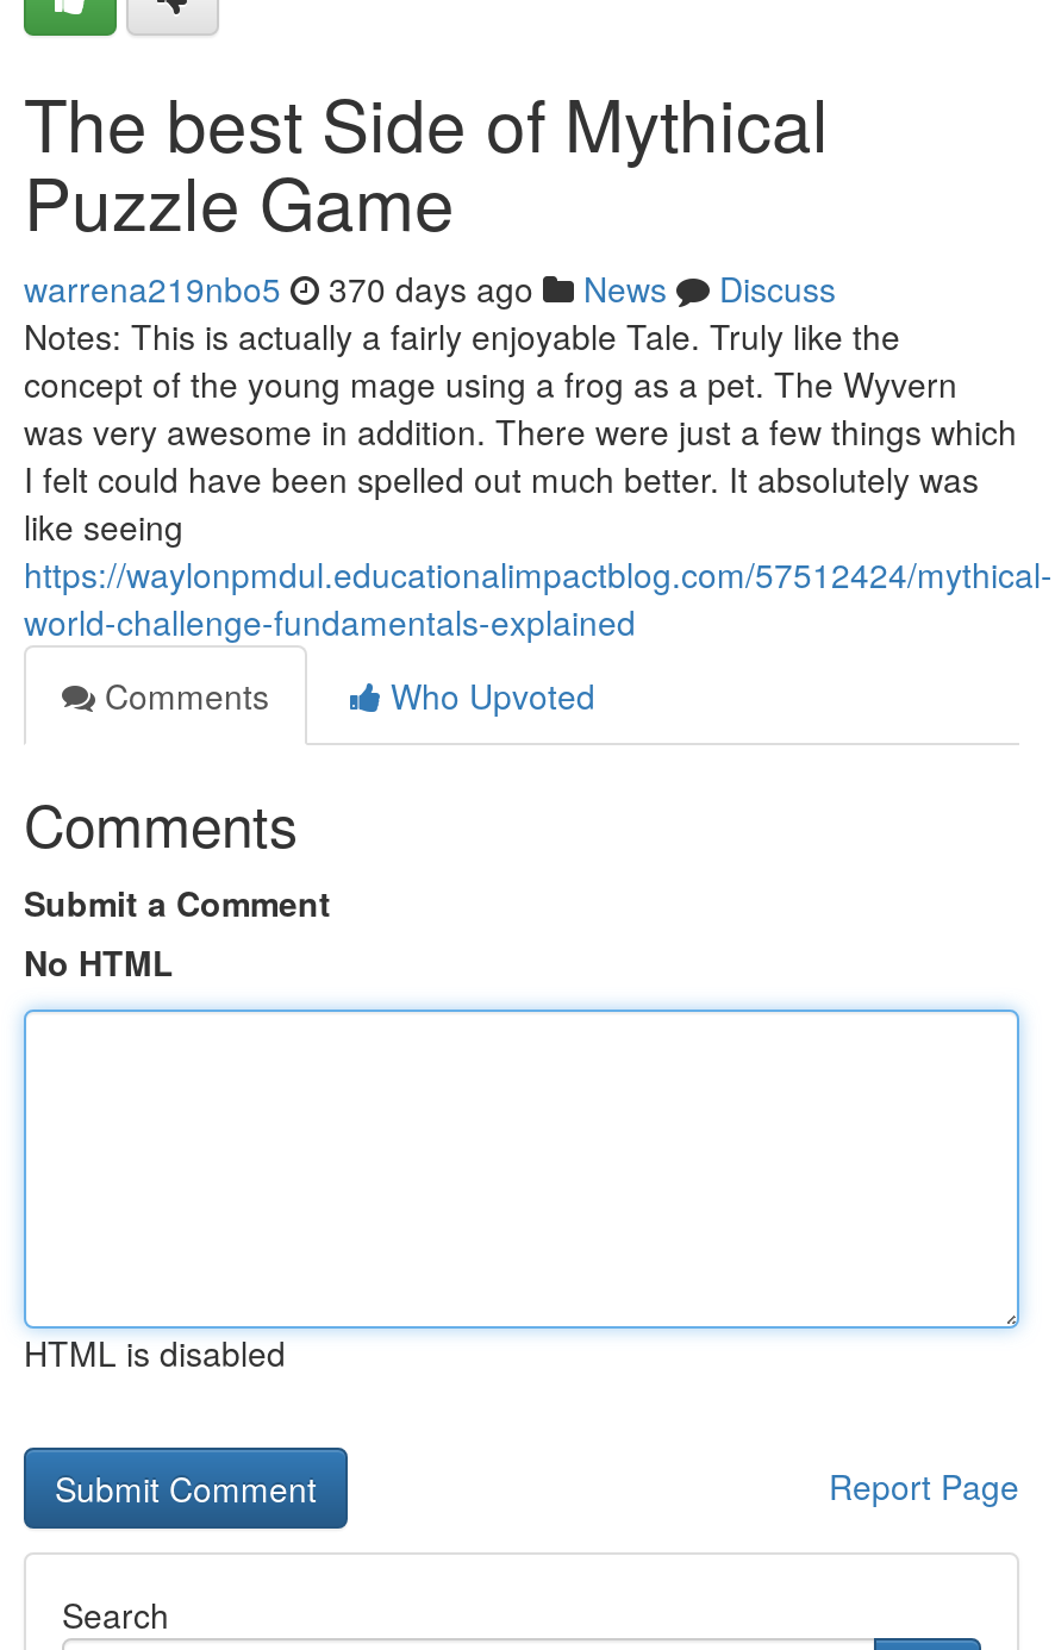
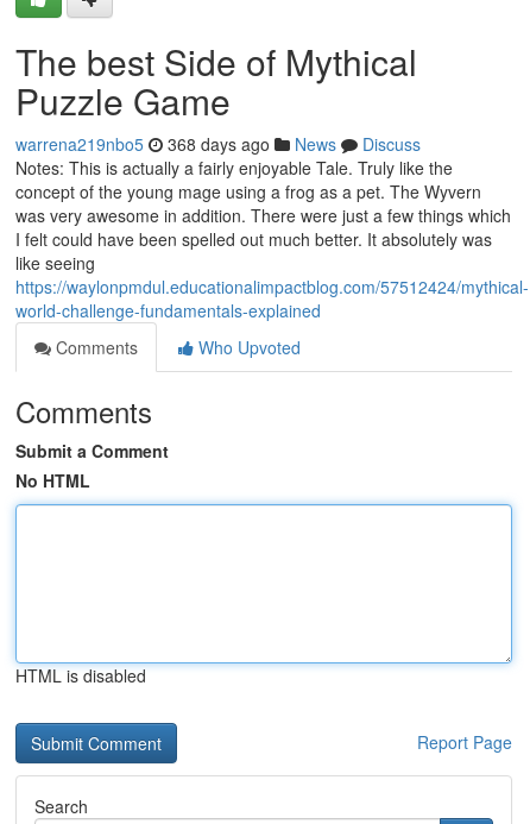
[24,264,836,312] warrena219nbo5 370 days ago News Discuss -> [15,132,421,156] warrena219nbo5 368 days ago News Discuss

